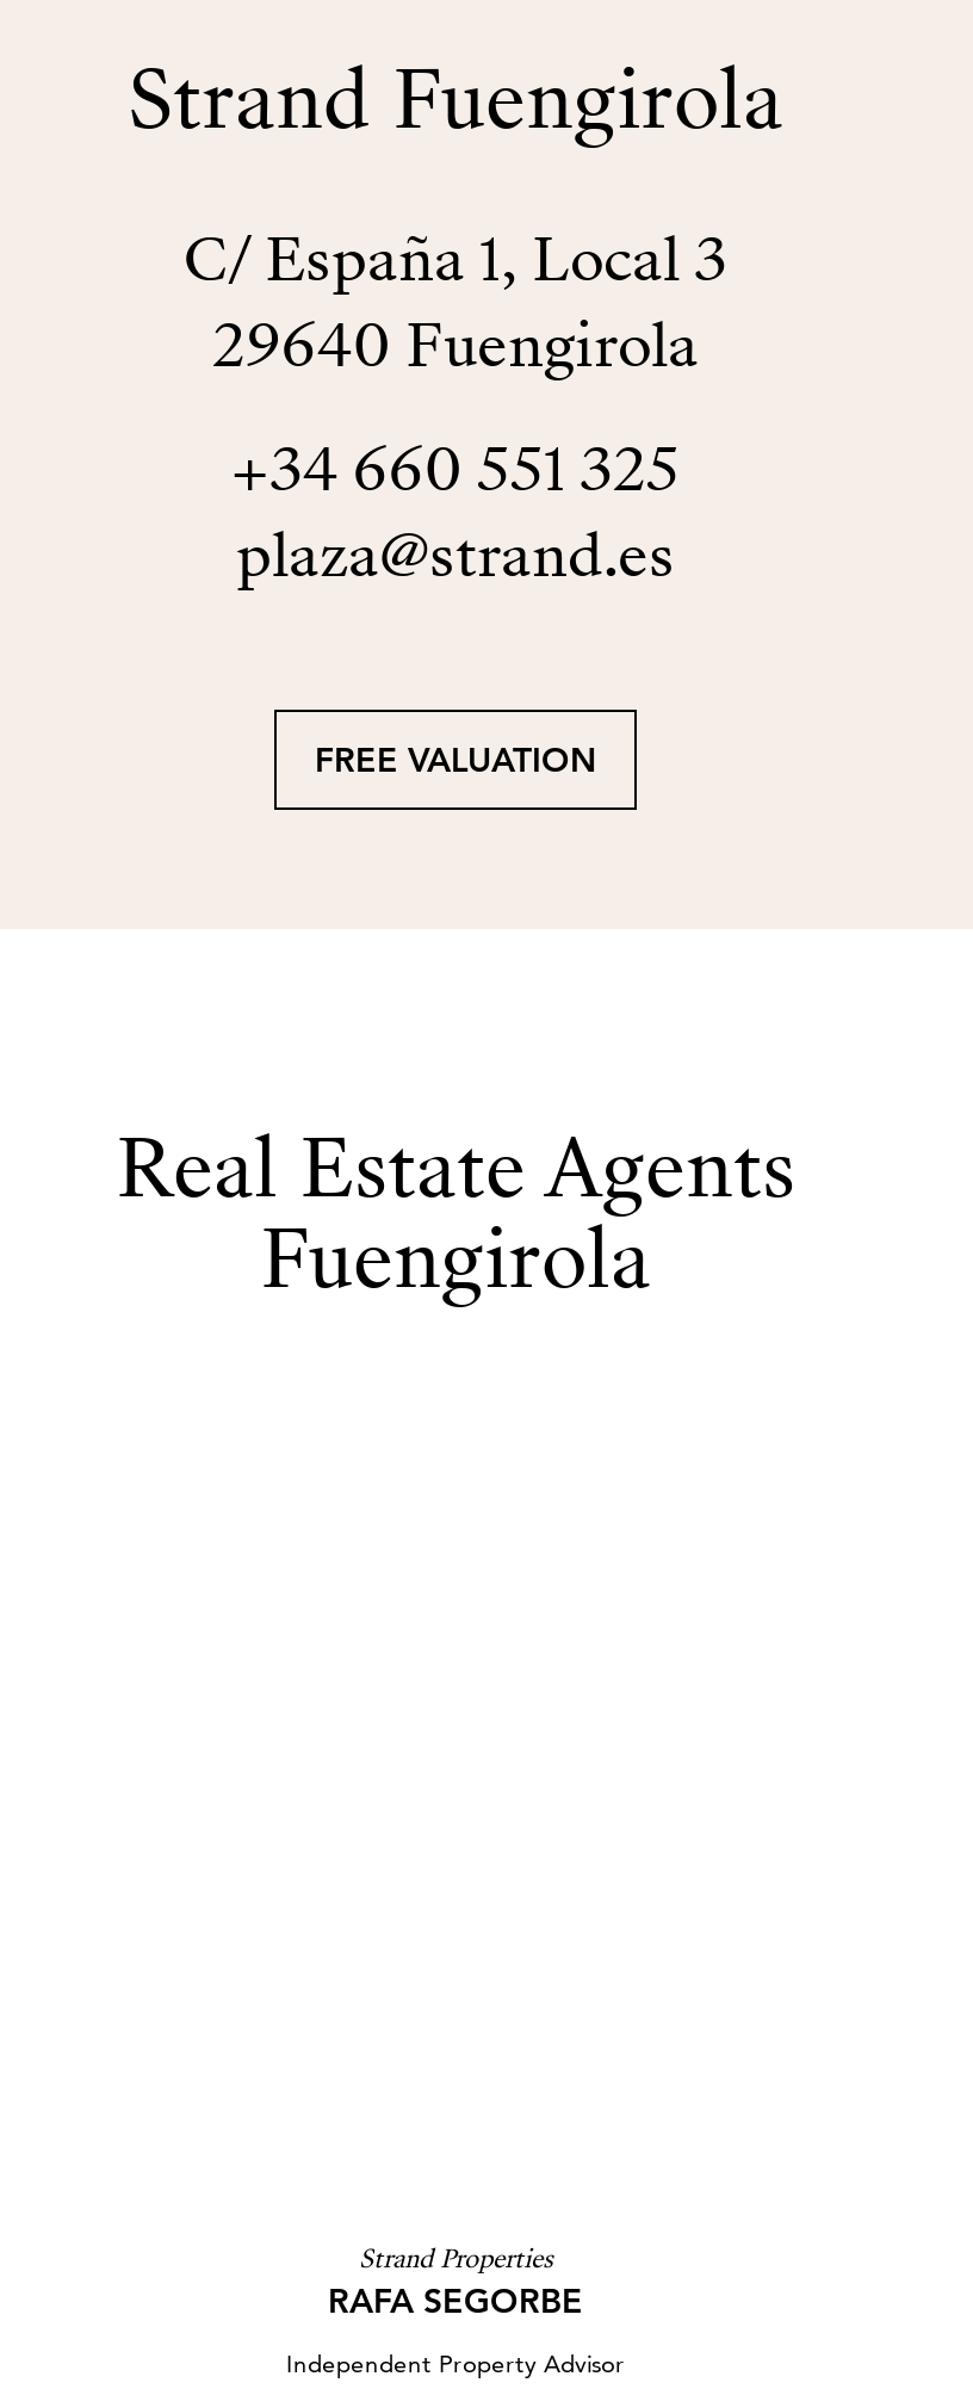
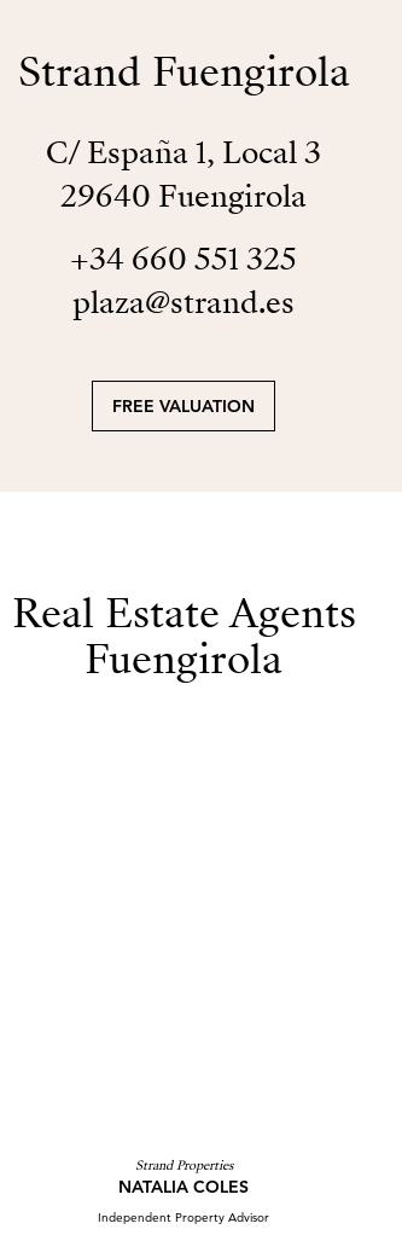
[328,2280,583,2323] RAFA SEGORBE -> [118,1176,249,1197] NATALIA COLES

